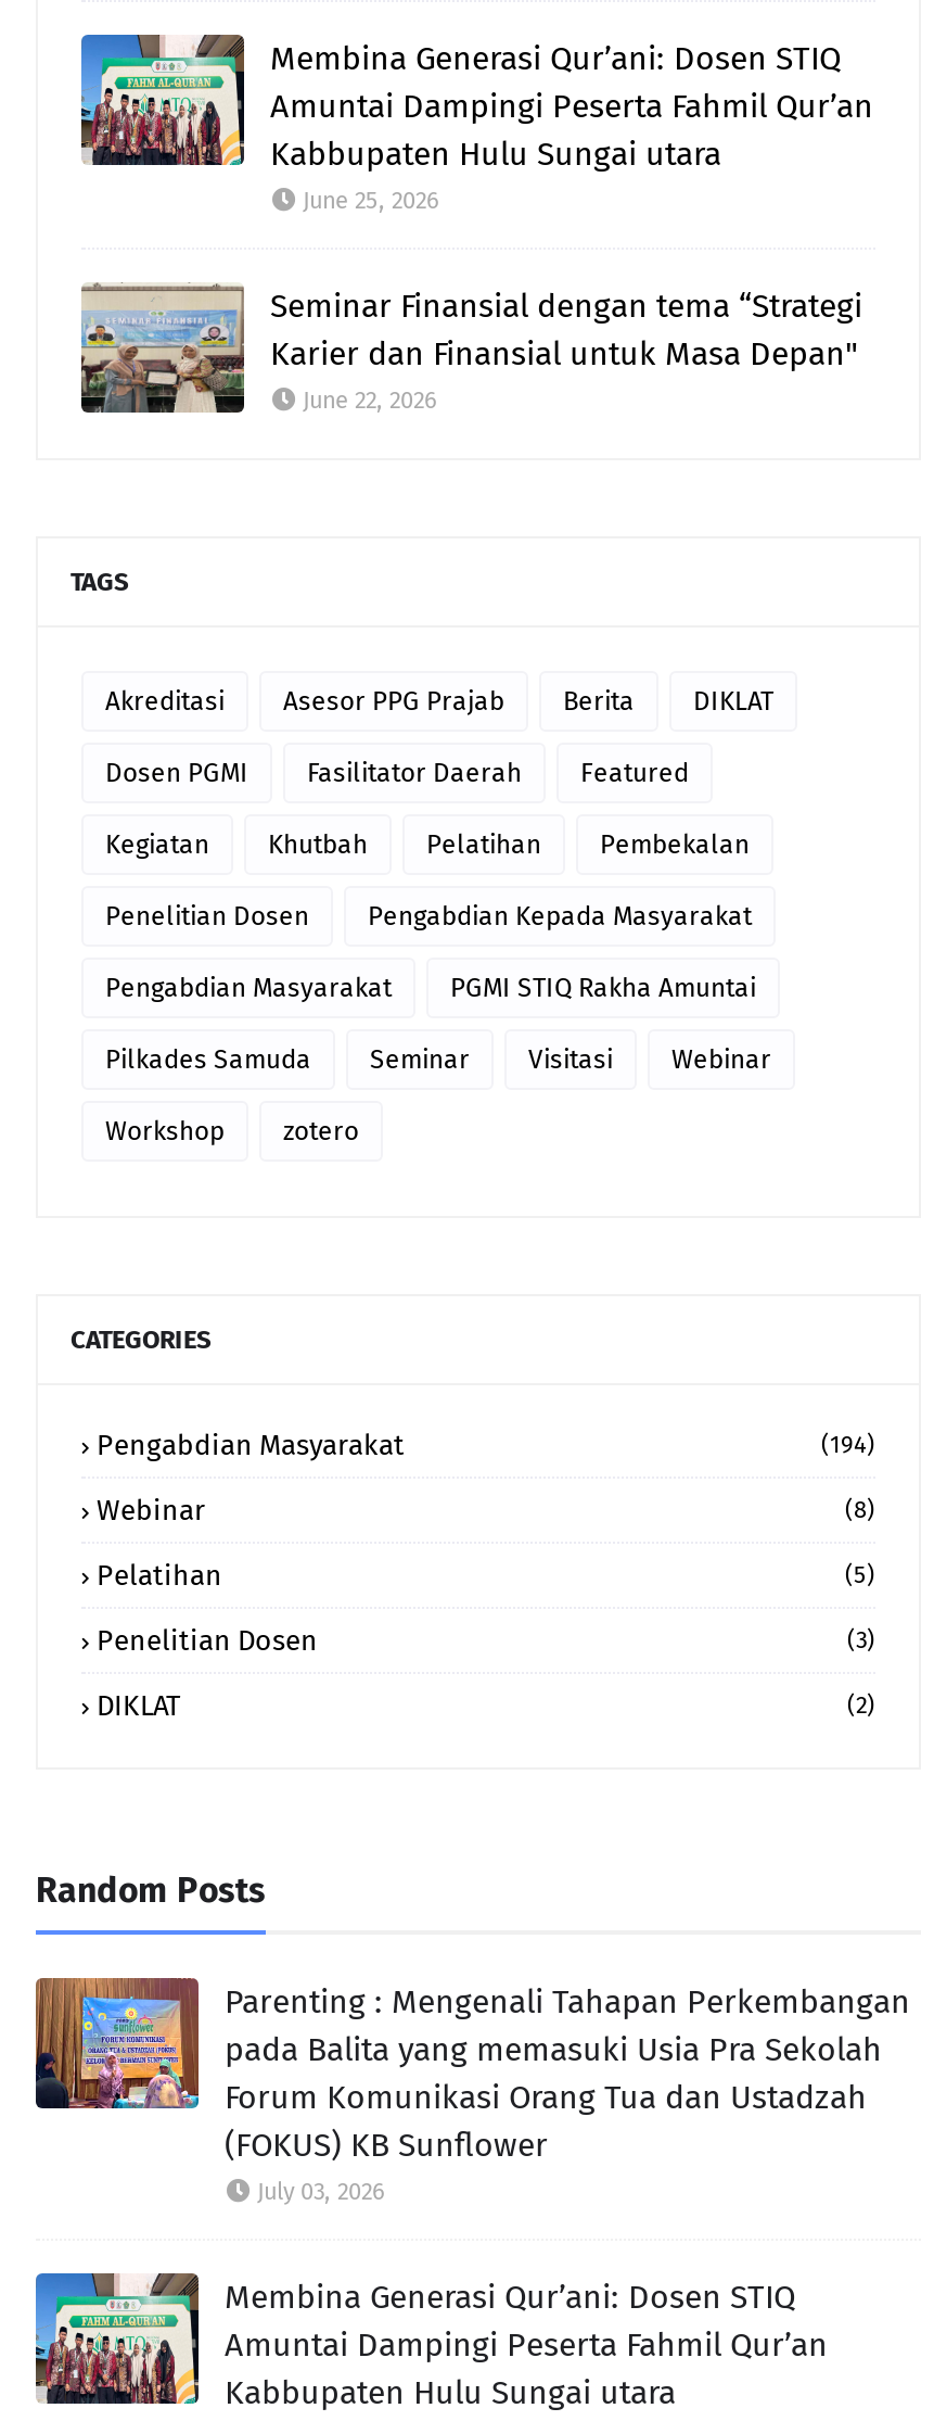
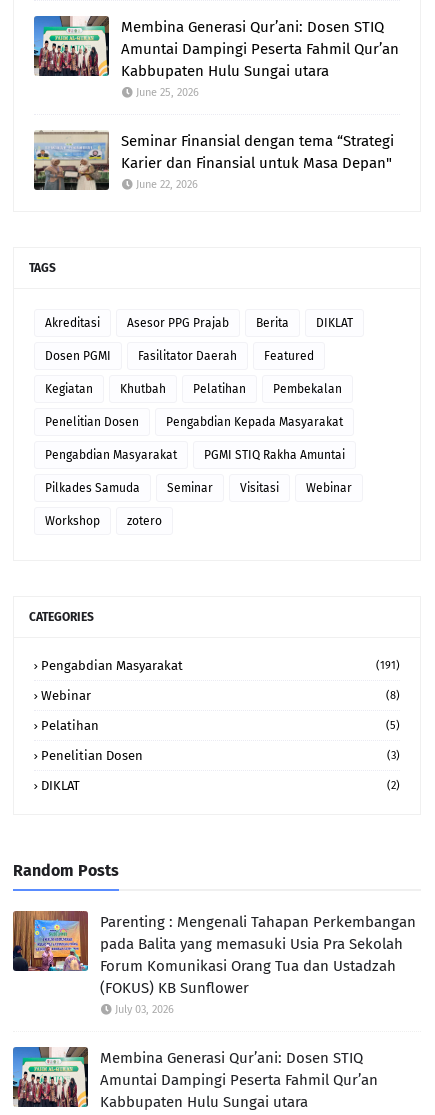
[821,1430,875,1459] (194) -> [376,659,400,672] (191)

